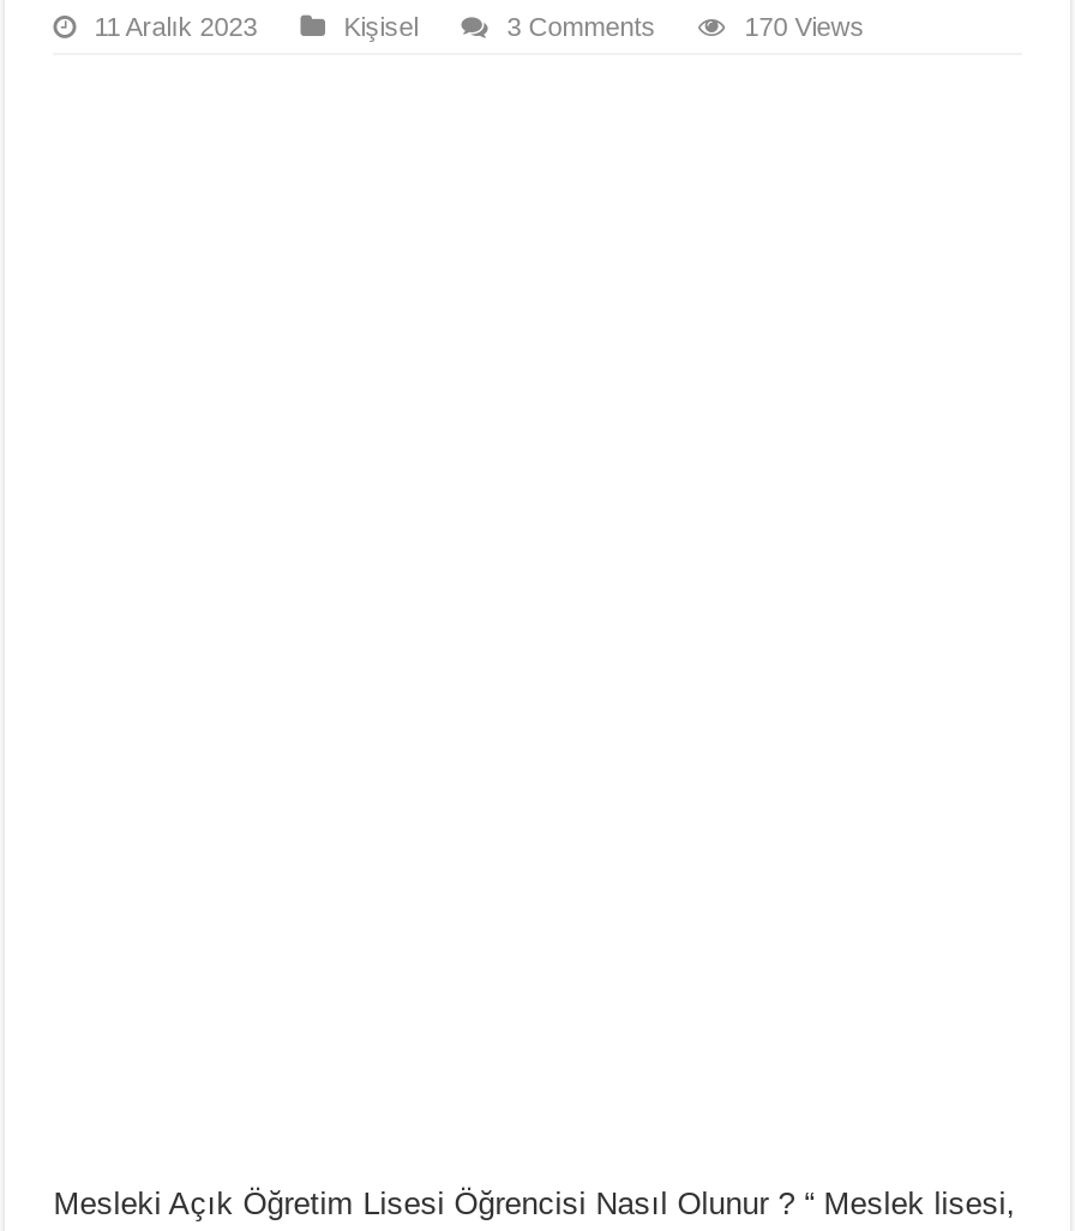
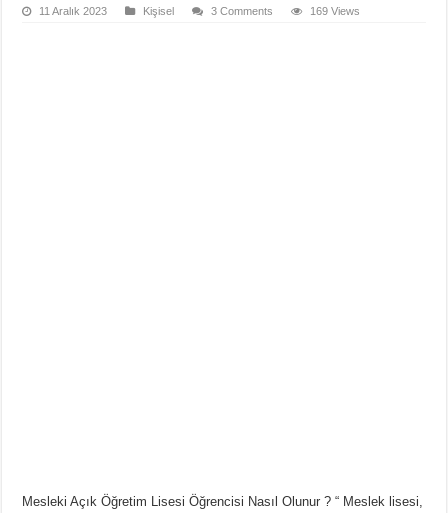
[744,12,864,41] 170 Views -> [310,5,360,17] 169 Views

